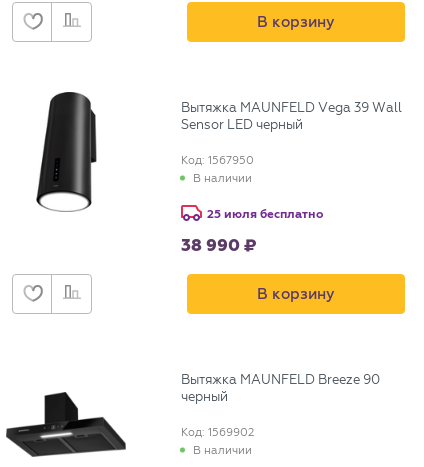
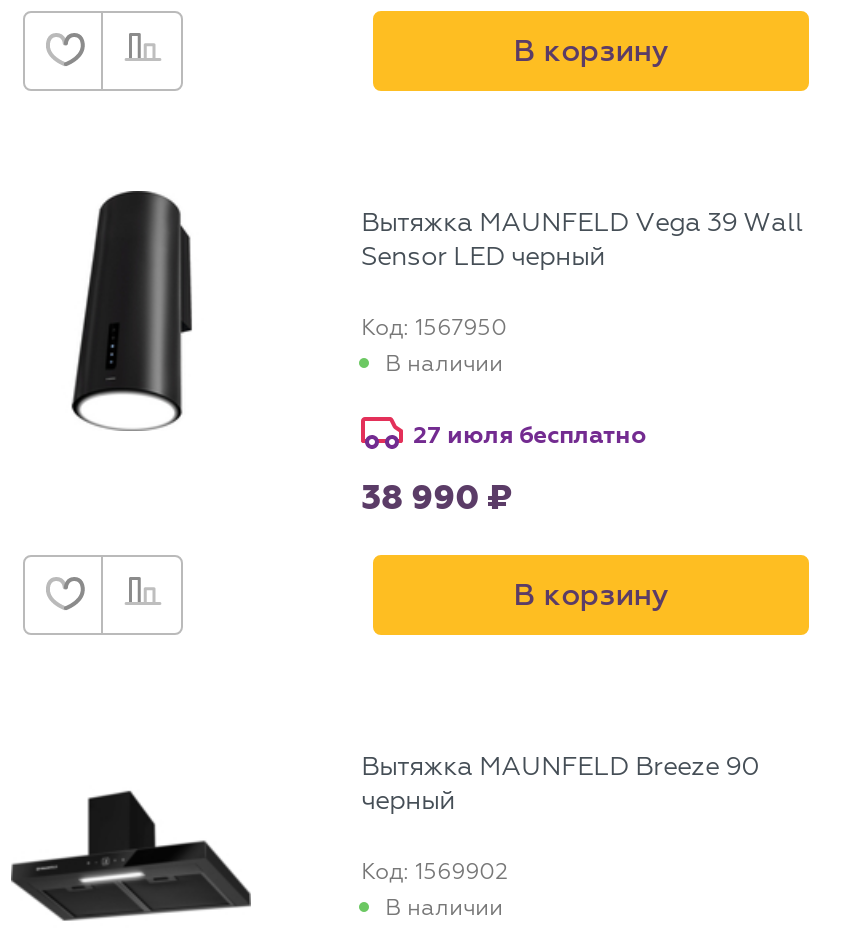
[207,207,324,221] 25 июля бесплатно -> [413,421,647,449] 27 июля бесплатно

